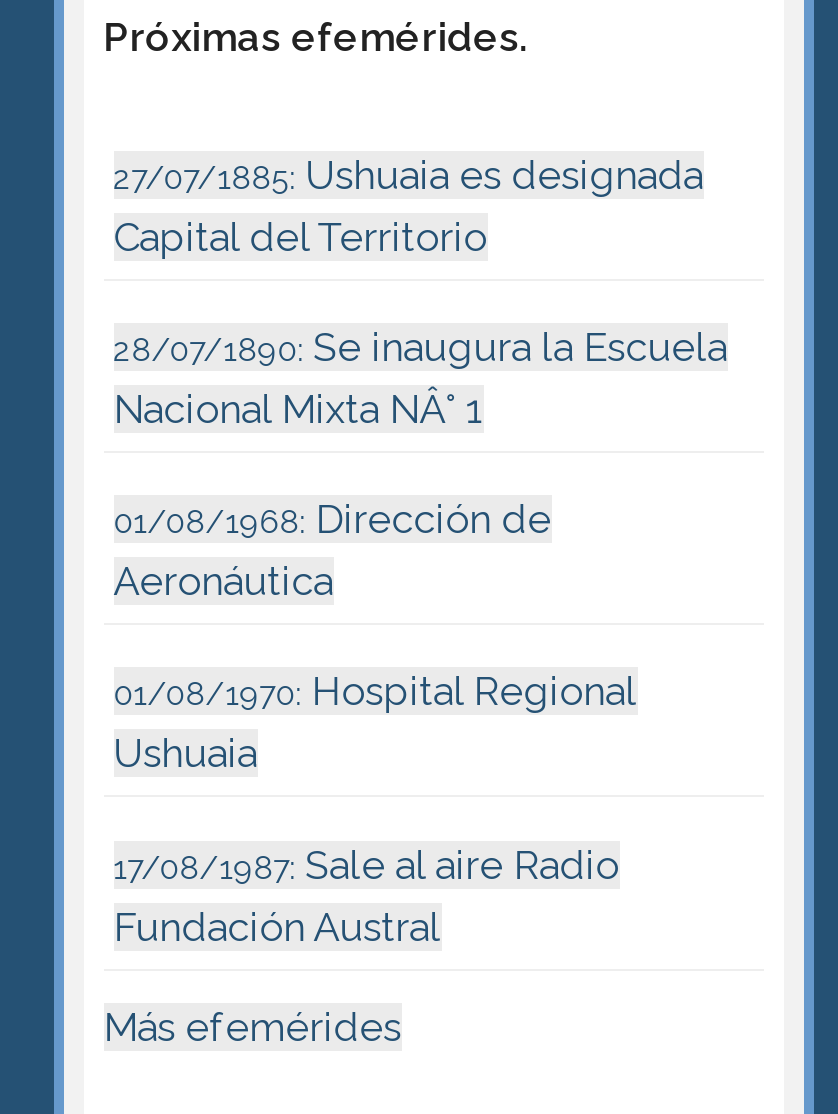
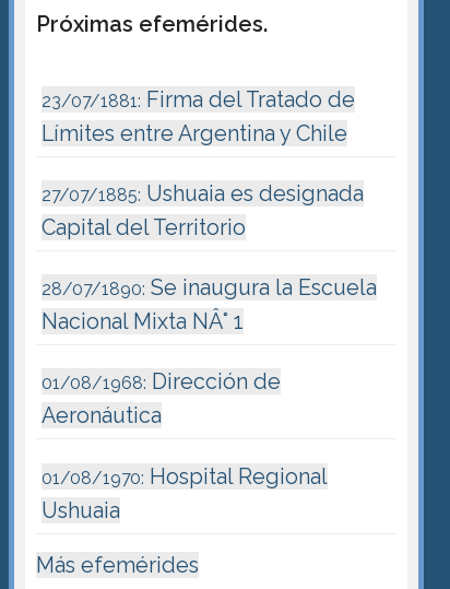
none -> [41,86,355,146] 23/07/1881: Firma del Tratado de | Límites entre Argentina y Chile
moved [113,151,727,778] -> [41,180,376,523]: 27/07/1885: Ushuaia es designada | Capital del Territorio | 28/07/1890: Se inaugura la Escuela | Nacional Mixta NÂ° 1 | 01/08/1968: Dirección de | Aeronáutica | 01/08/1970: Hospital Regional | Ushuaia
[113,840,619,950] 17/08/1987: Sale al aire Radio | Fundación Austral -> none

